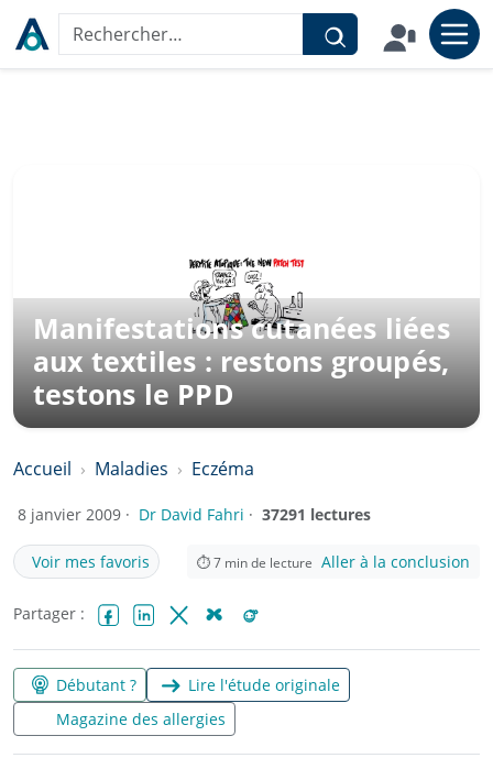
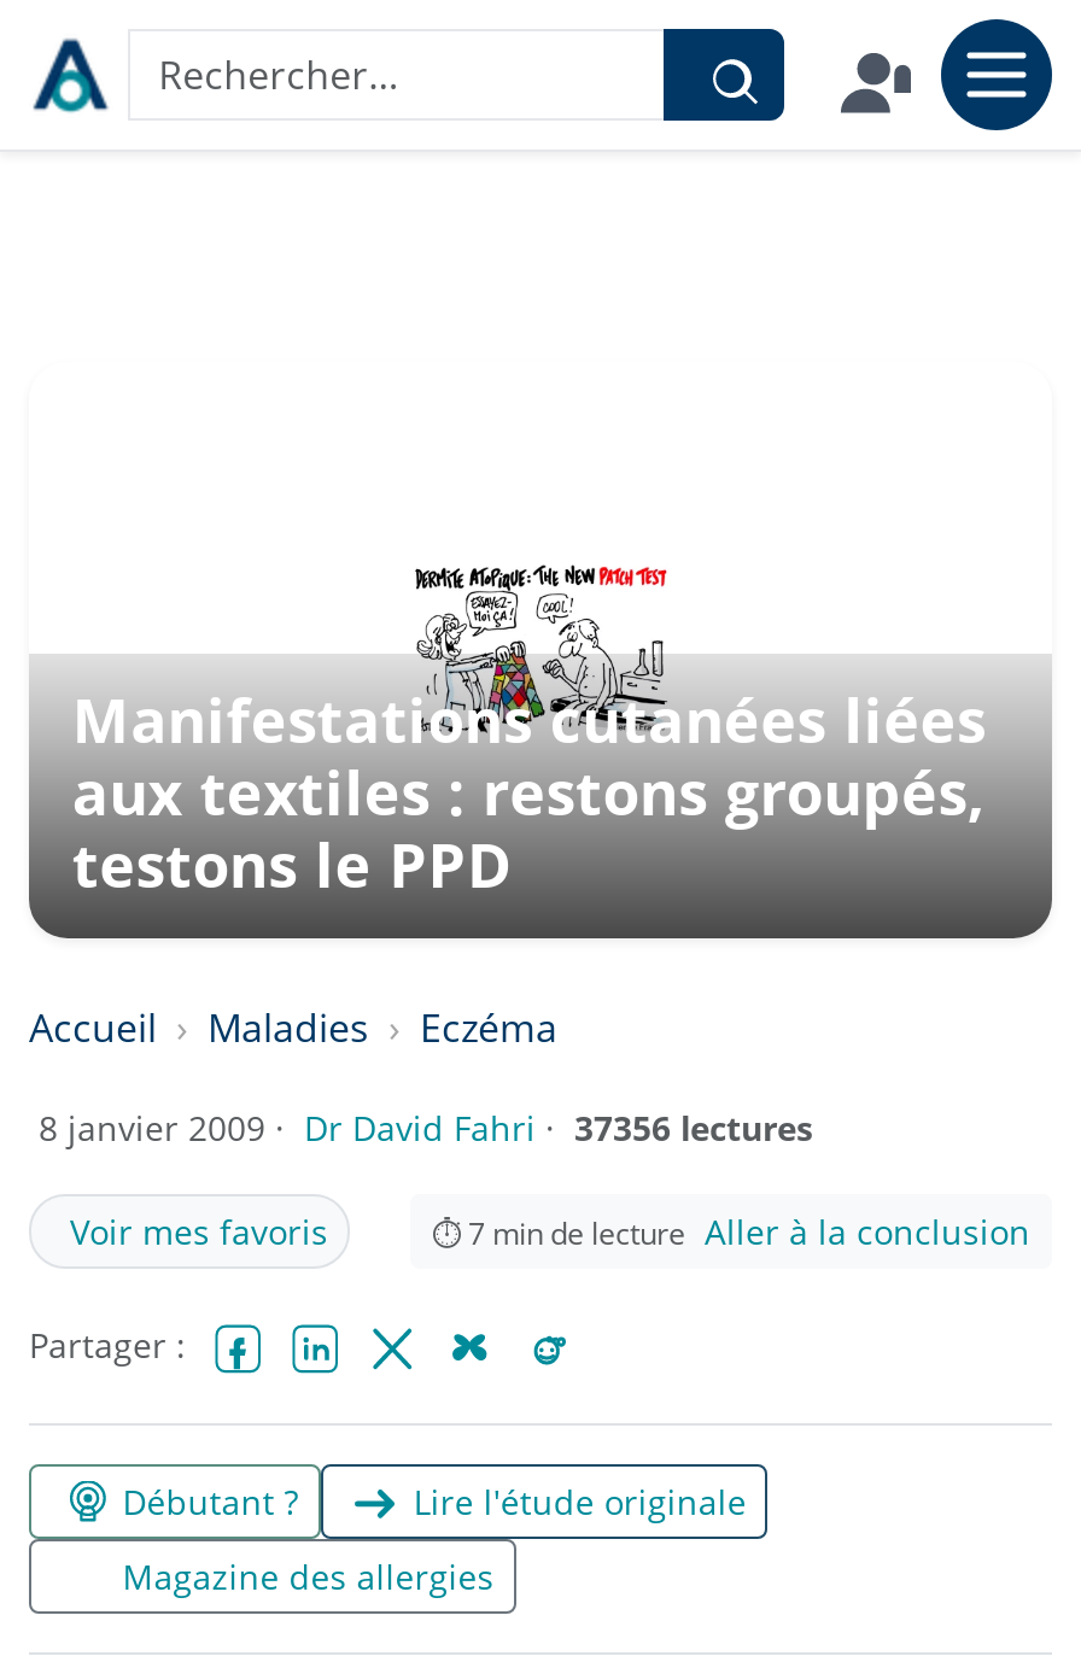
[18,503,371,524] 8 janvier 2009 · Dr David Fahri · 37291 lectures -> [39,1104,813,1149] 8 janvier 2009 · Dr David Fahri · 37356 lectures

